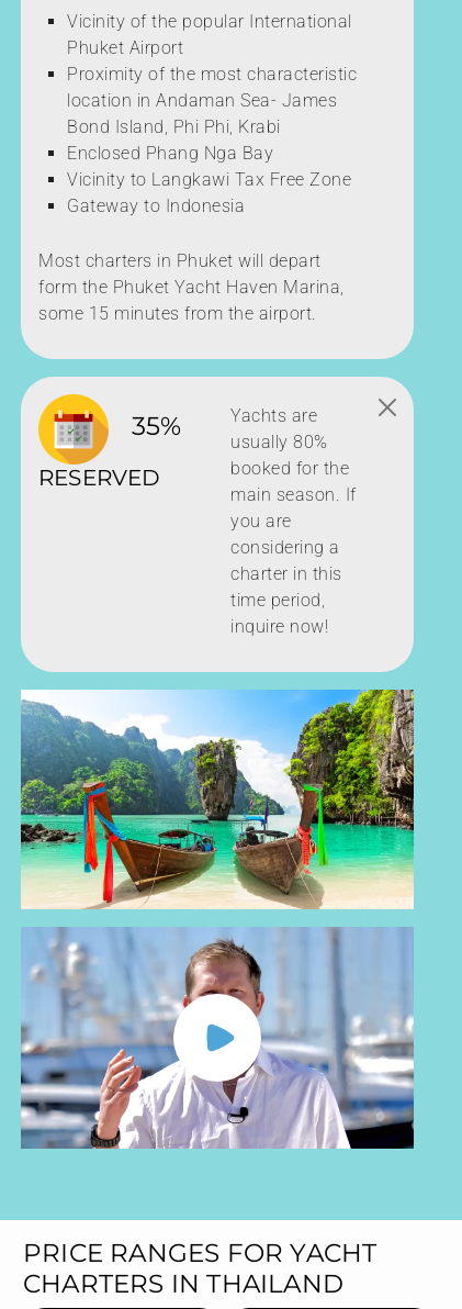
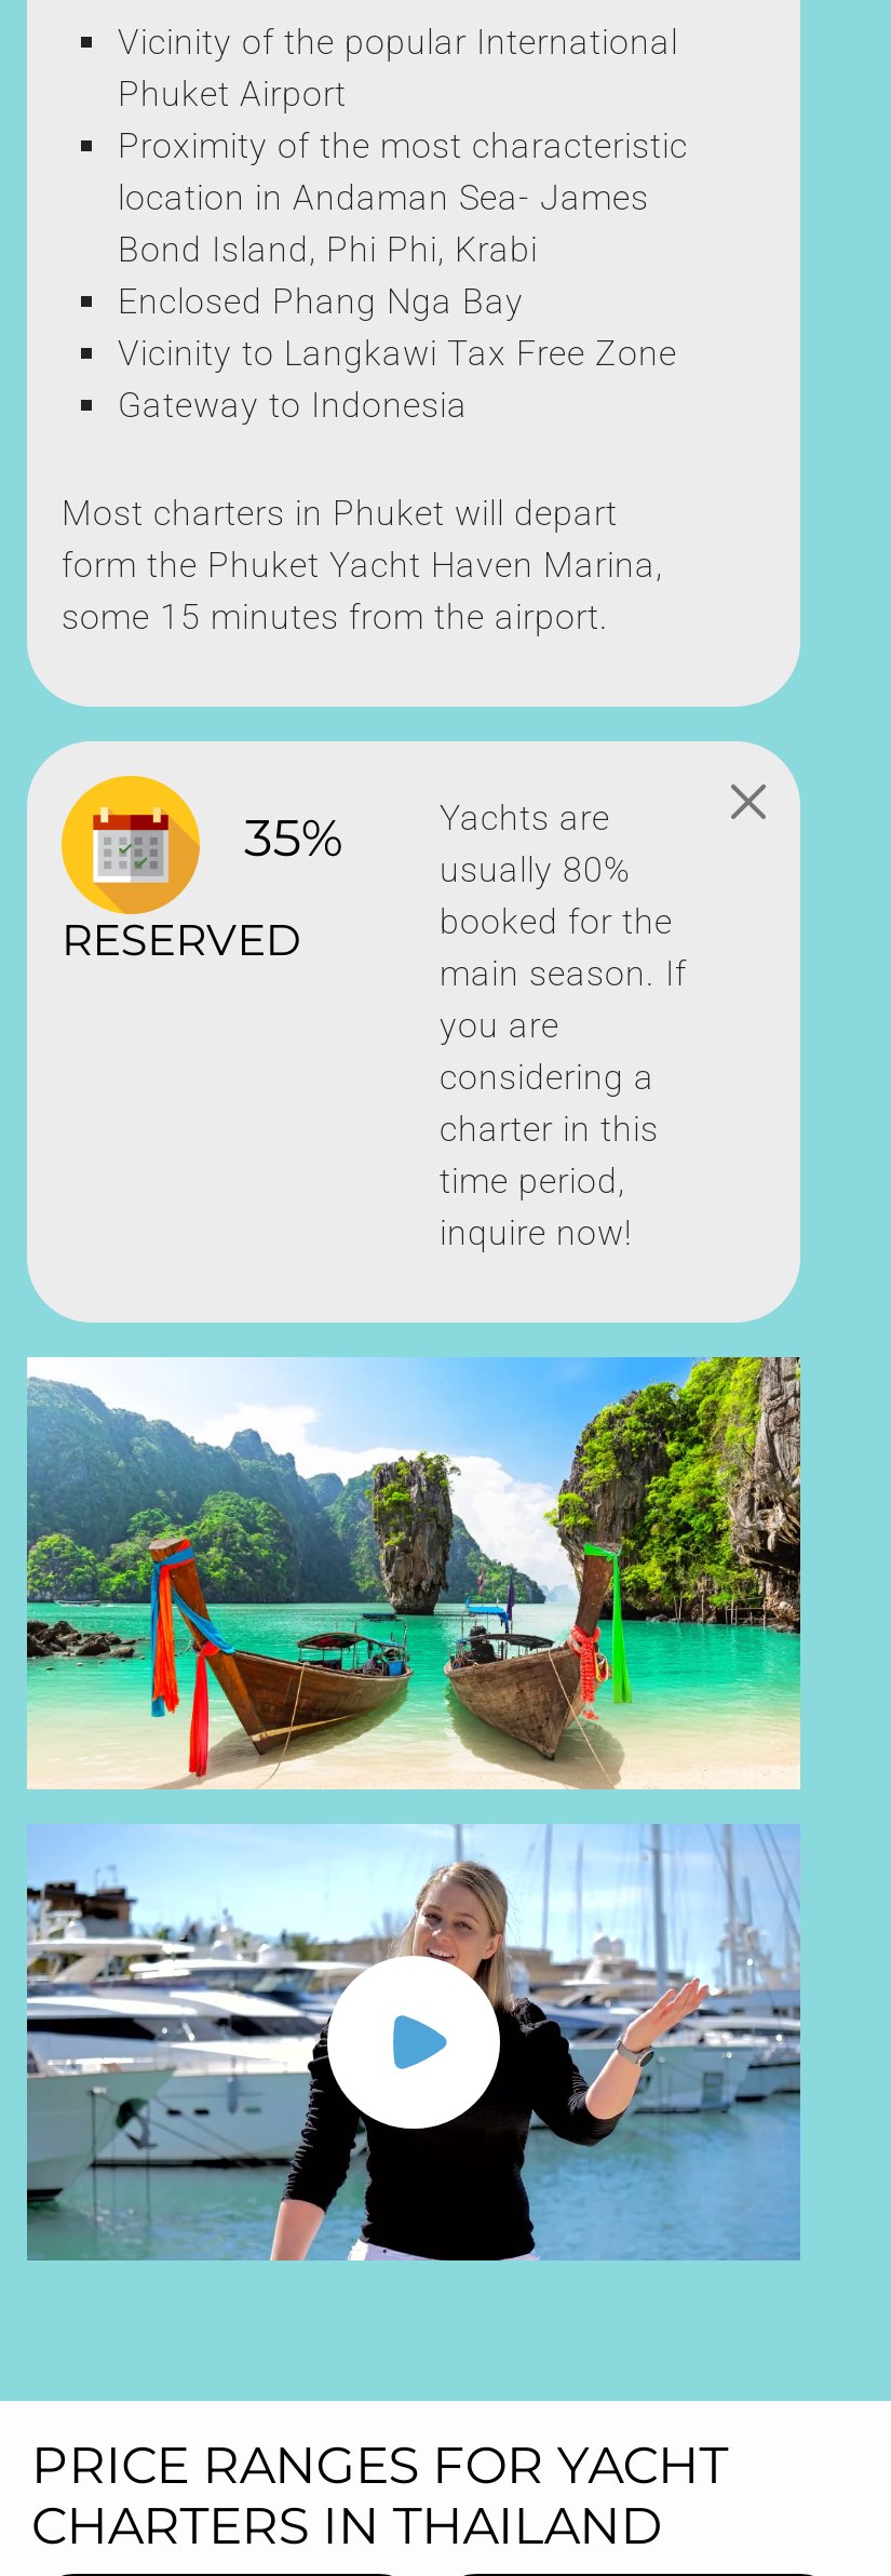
[20,927,415,1150] [image] -> [25,1824,802,2263] [image]

